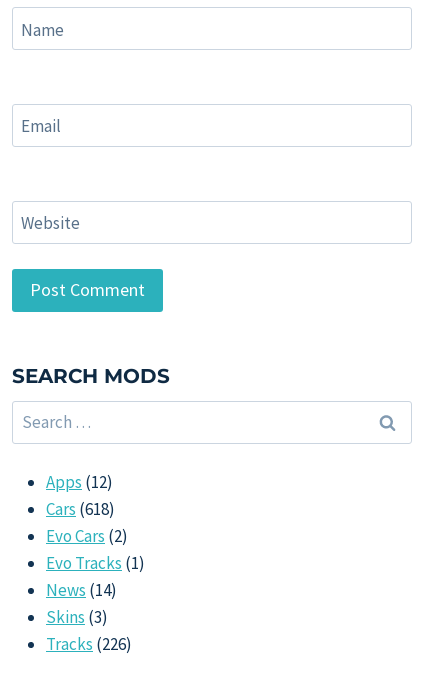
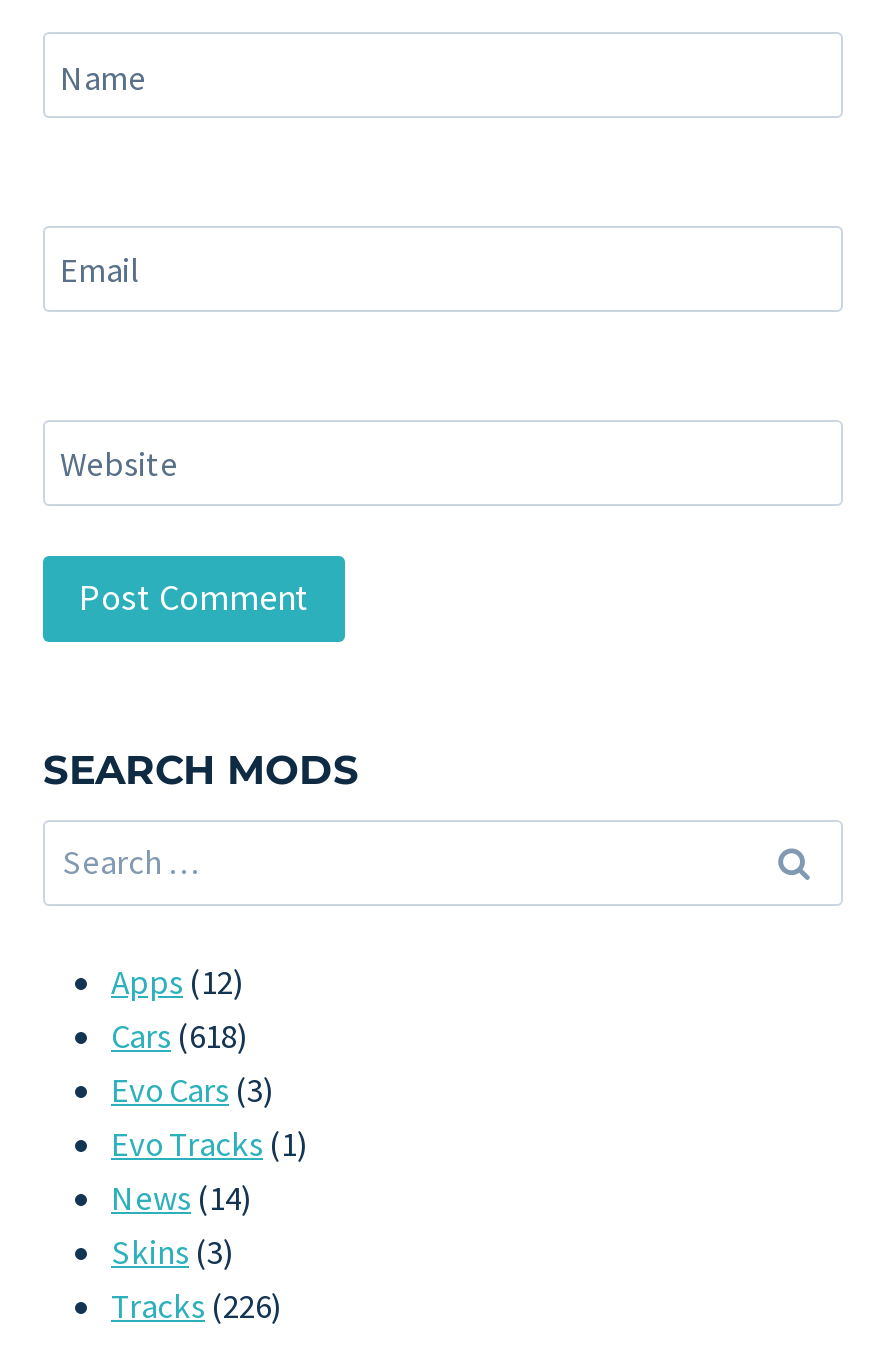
[46,525,128,547] Evo Cars (2) -> [111,1068,275,1112] Evo Cars (3)

